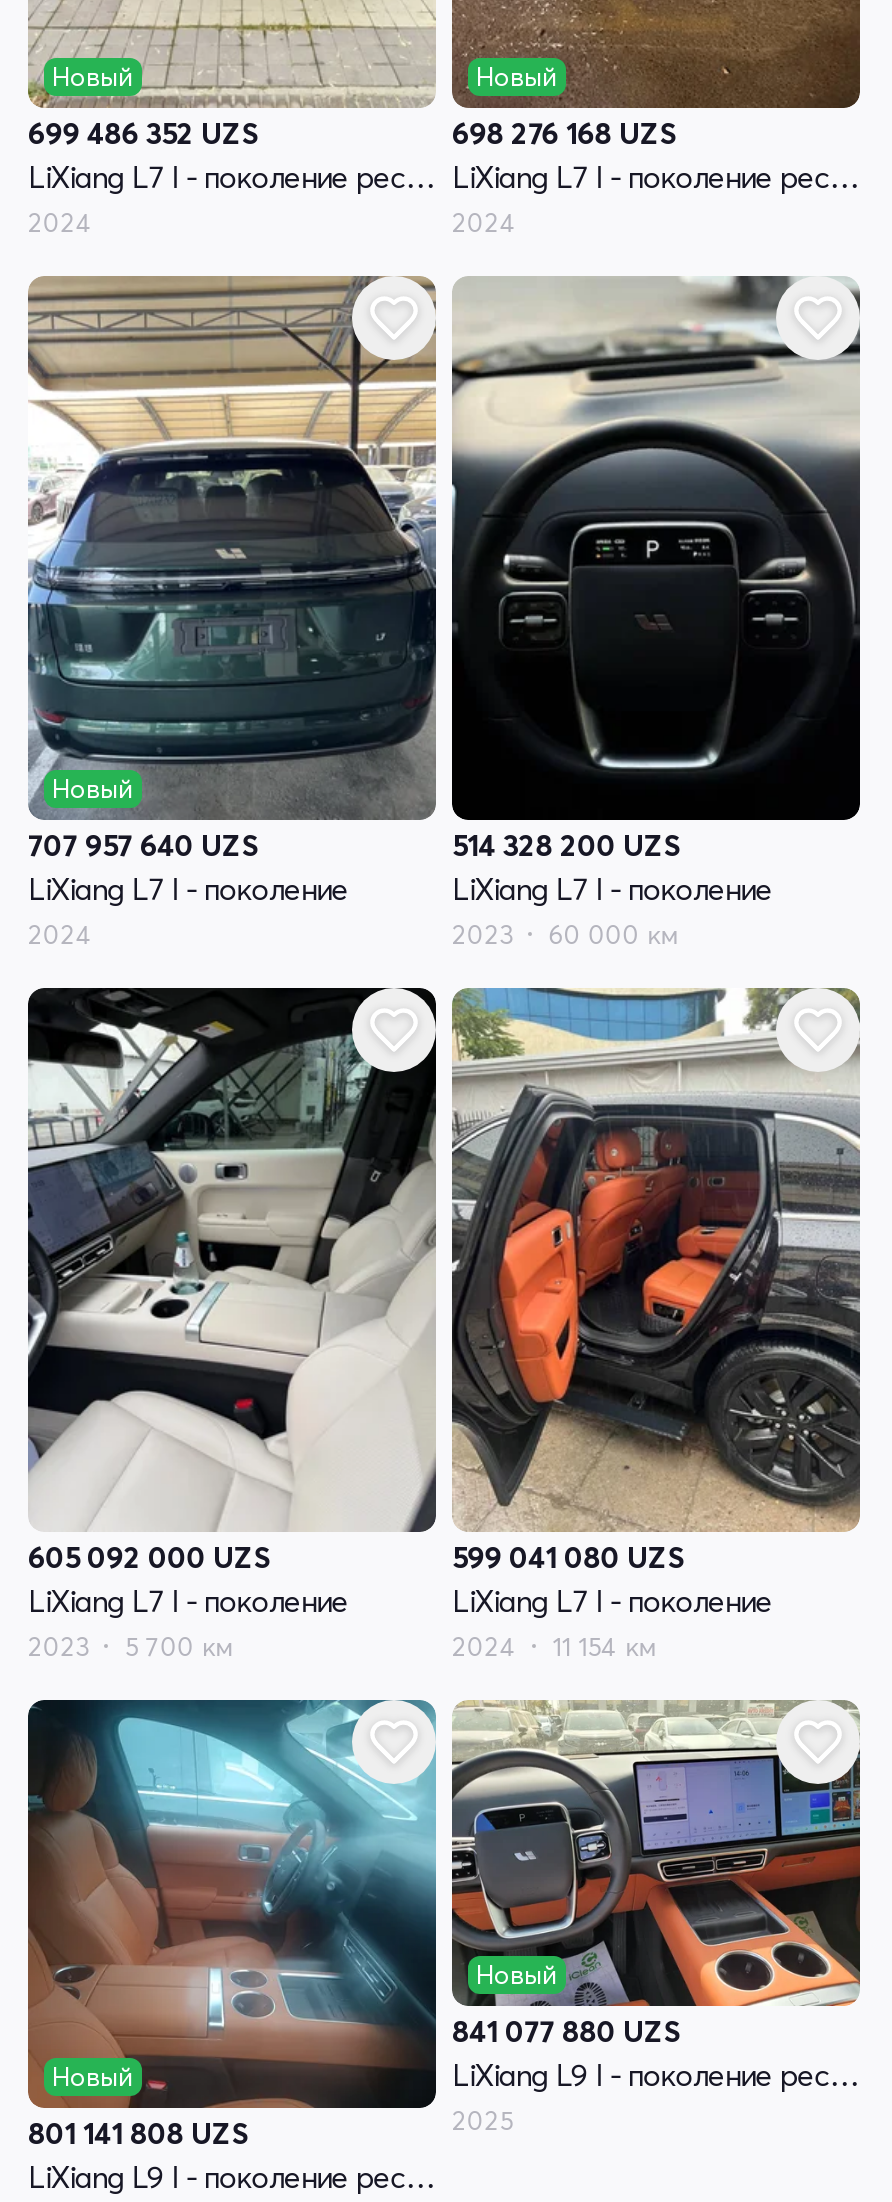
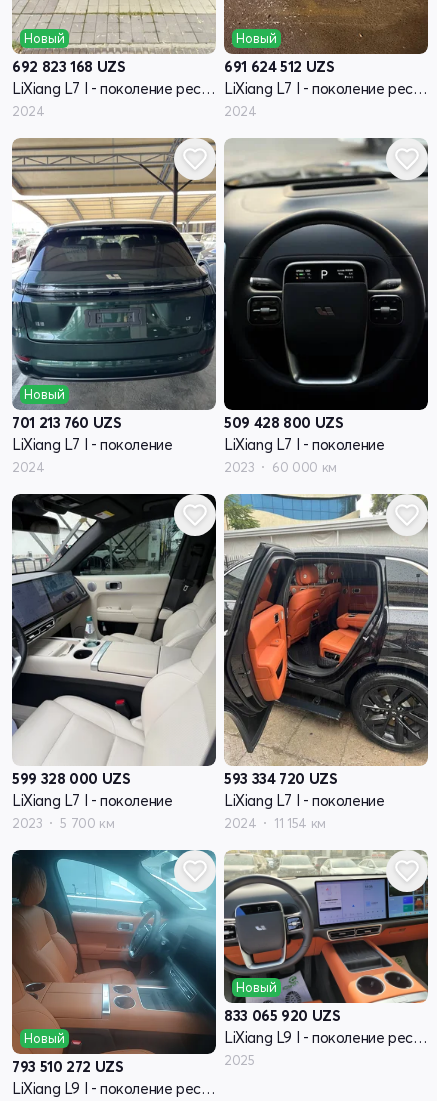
[28,113,259,151] 699 486 352 UZS -> [12,57,125,76] 692 823 168 UZS
[452,113,677,151] 698 276 168 UZS -> [224,57,334,76] 691 624 512 UZS
[28,825,259,863] 707 957 640 UZS -> [12,413,121,432] 701 213 760 UZS
[452,825,681,863] 514 328 200 UZS -> [224,413,343,432] 509 428 800 UZS
[28,1537,271,1575] 605 092 000 UZS -> [12,769,130,788] 599 328 000 UZS
[452,1537,685,1575] 599 041 080 UZS -> [224,769,337,788] 593 334 720 UZS
[452,2011,681,2049] 841 077 880 UZS -> [224,1006,340,1025] 833 065 920 UZS
[28,2113,249,2151] 801 141 808 UZS -> [12,1057,123,1076] 793 510 272 UZS

